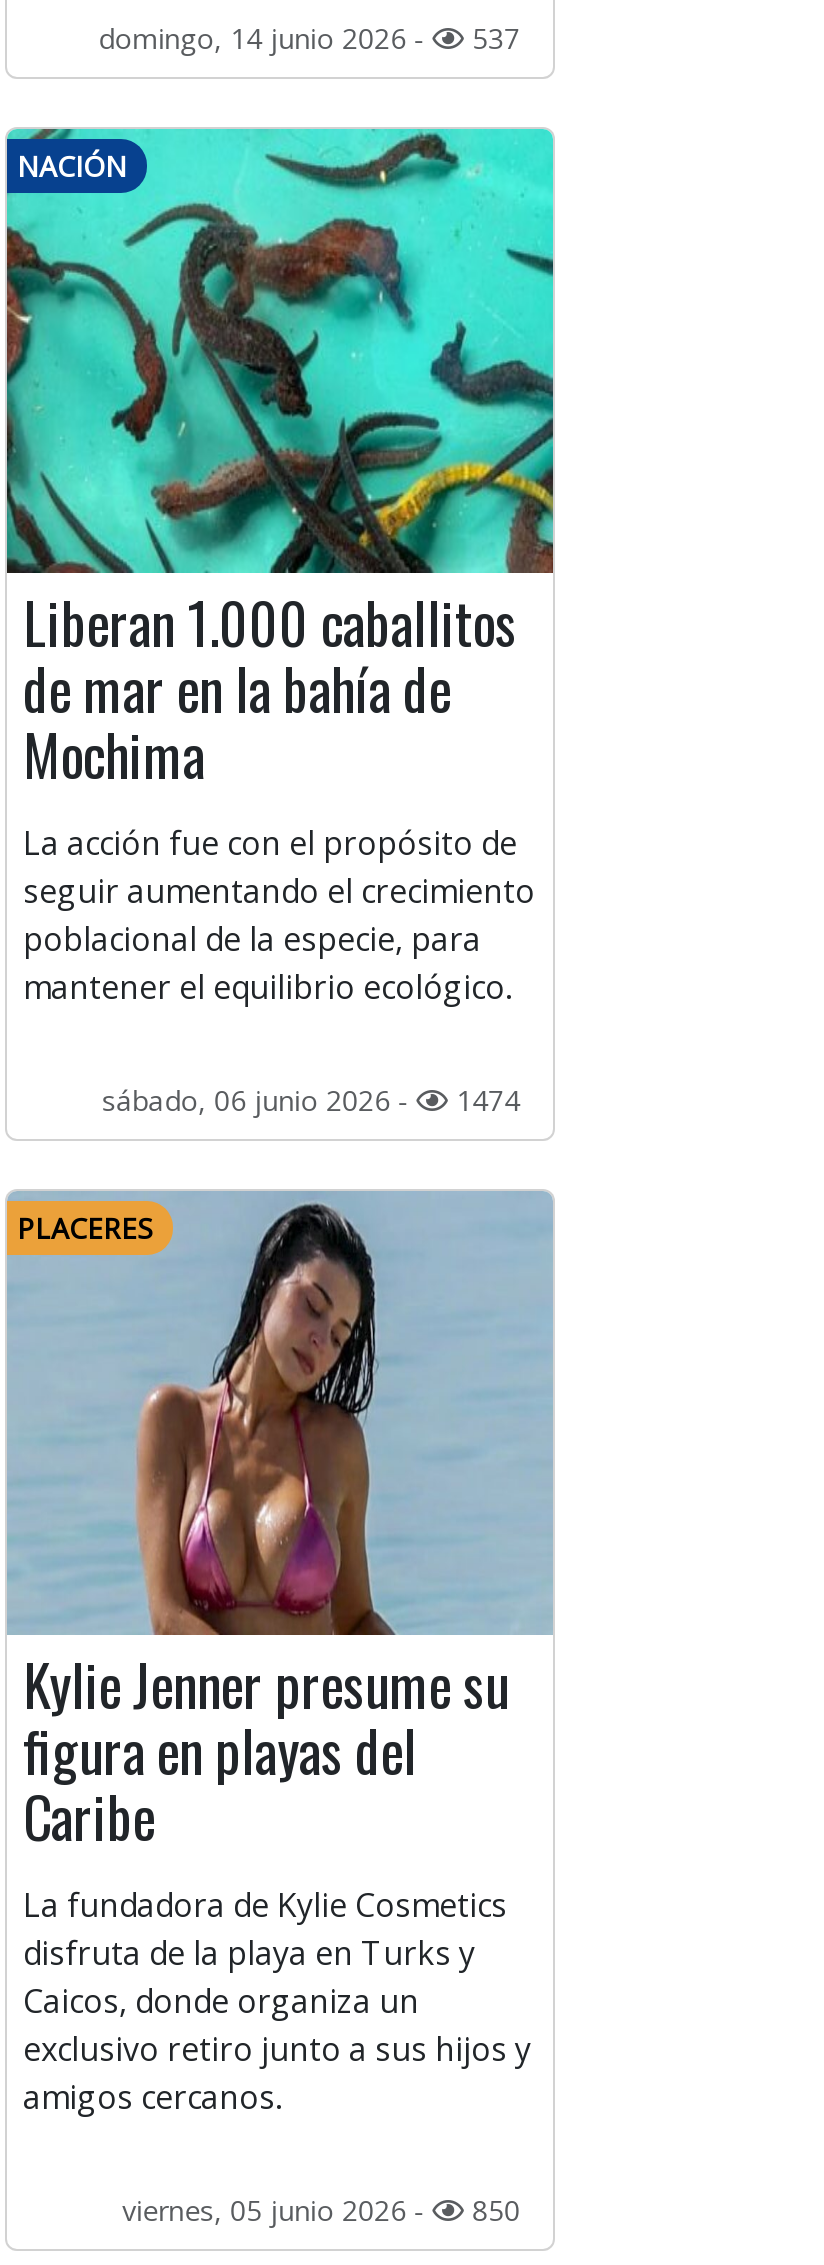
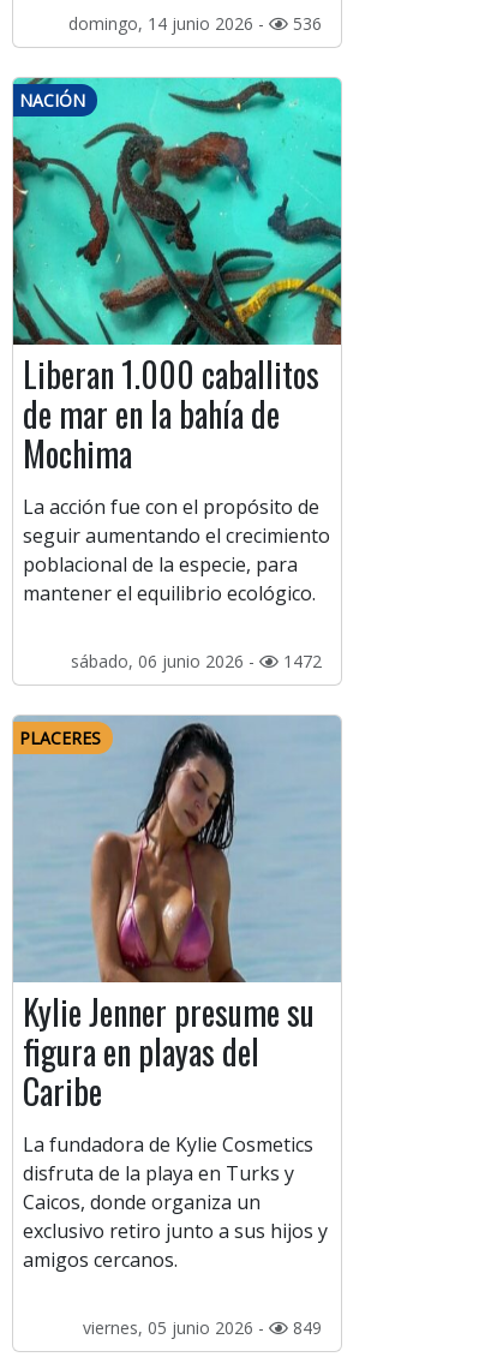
[98,19,520,57] domingo, 14 junio 2026 - 537 -> [68,12,321,35] domingo, 14 junio 2026 - 536
[102,1081,520,1119] sábado, 06 junio 2026 - 1474 -> [70,650,321,672] sábado, 06 junio 2026 - 1472
[122,2191,520,2229] viernes, 05 junio 2026 - 850 -> [82,1316,321,1339] viernes, 05 junio 2026 - 849

